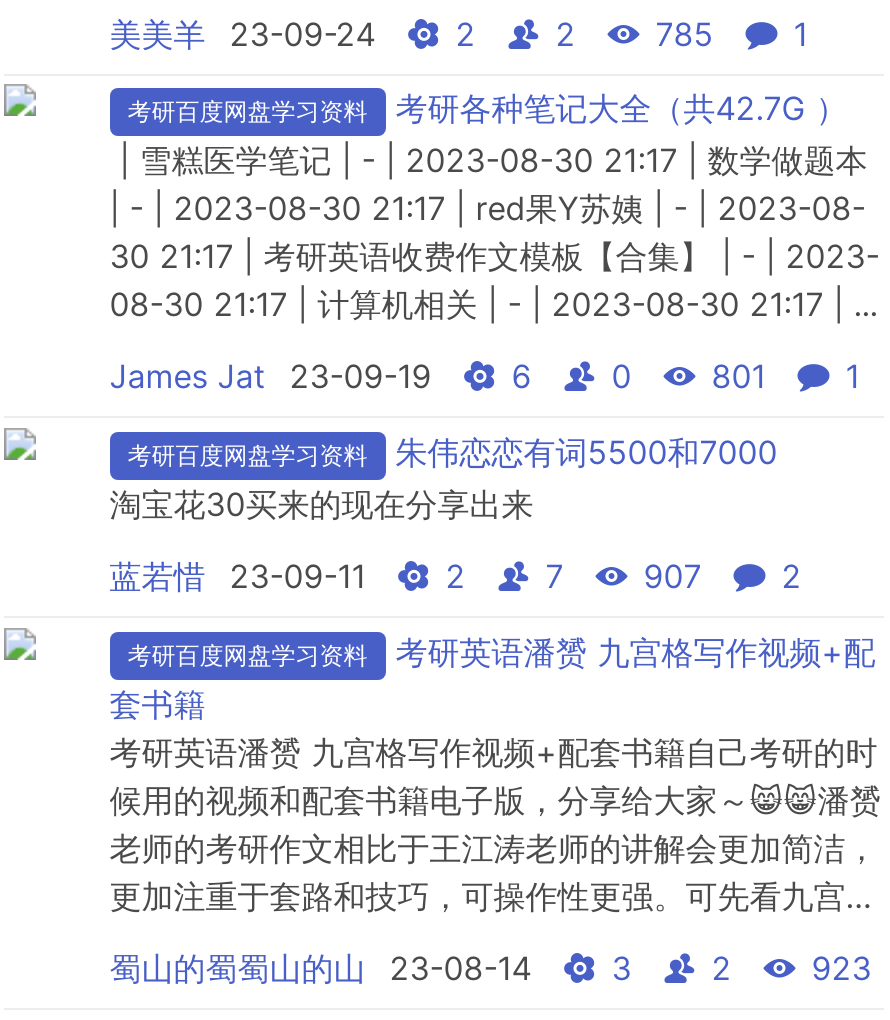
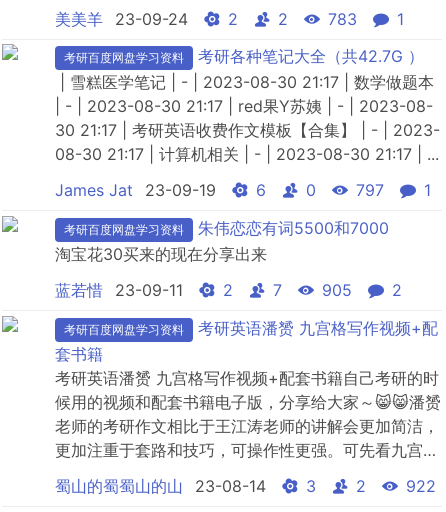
[110,13,808,53] 美美羊 23-09-24 2 2 785 1 -> [55,9,404,29] 美美羊 23-09-24 2 2 783 1
[110,357,860,397] James Jat 23-09-19 6 0 801 1 -> [55,180,431,200] James Jat 23-09-19 6 0 797 1
[110,556,802,596] 蓝若惜 23-09-11 2 7 907 2 -> [55,280,402,300] 蓝若惜 23-09-11 2 7 905 2
[110,948,872,988] 蜀山的蜀蜀山的山 23-08-14 3 2 923 -> [55,476,436,496] 蜀山的蜀蜀山的山 23-08-14 3 2 922

